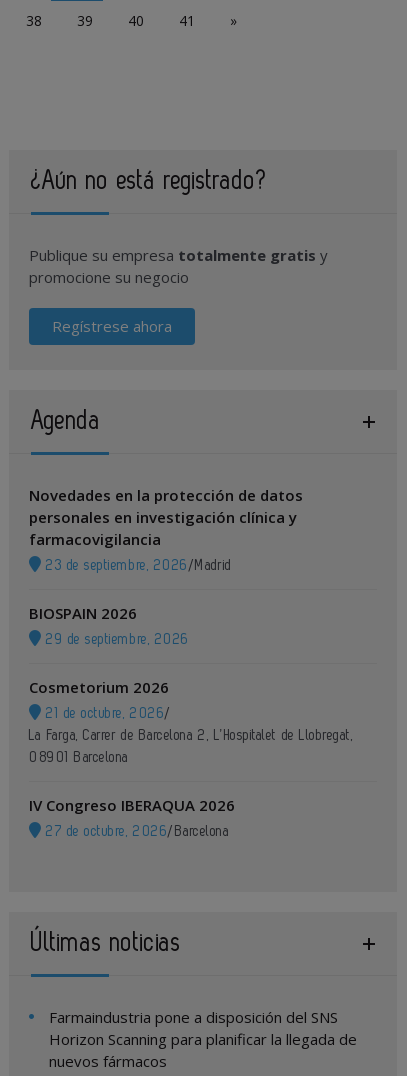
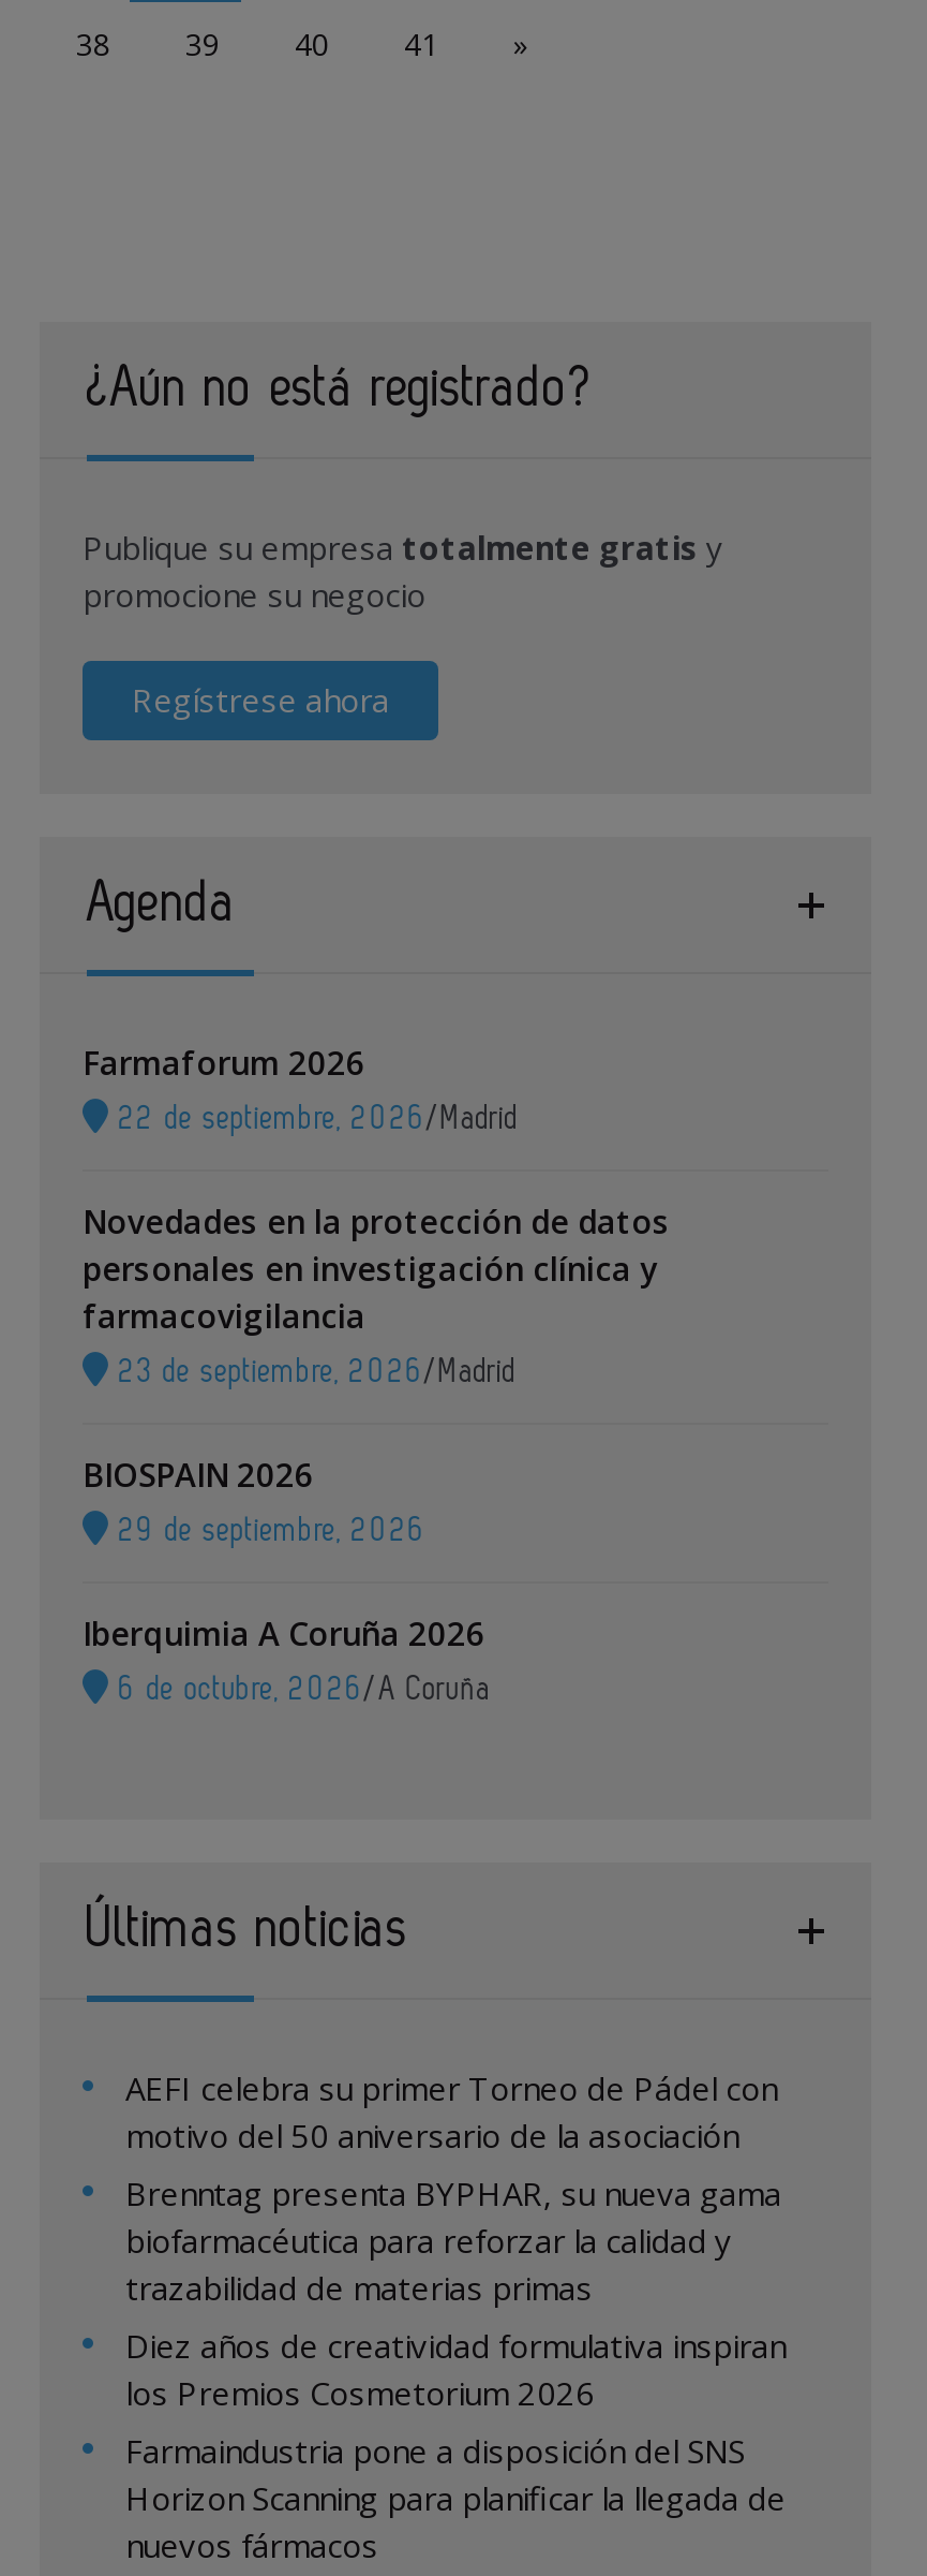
none -> [83,1041,519,1135] Farmaforum 2026 | 22 de septiembre, 2026/Madrid
[29,677,353,839] Cosmetorium 2026 | 21 de octubre, 2026/ | La Farga, Carrer de Barcelona 2, L’Hospitalet de Llobregat, | 08901 Barcelona | IV Congreso IBERAQUA 2026 | 27 de octubre, 2026/ Barcelona -> [83,1611,491,1706] Iberquimia A Coruña 2026 | 6 de octubre, 2026 /A Coruña
moved [31,931,181,955] -> [87,1903,408,1955]: Últimas noticias
none -> [125,2066,786,2414] AEFI celebra su primer Torneo de Pádel con | motivo del 50 aniversario de la asociación | Brenntag presenta BYPHAR, su nueva gama | biofarmacéutica para reforzar la calidad y | trazabilidad de materias primas | Diez años de creatividad formulativa inspiran | los Premios Cosmetorium 2026

